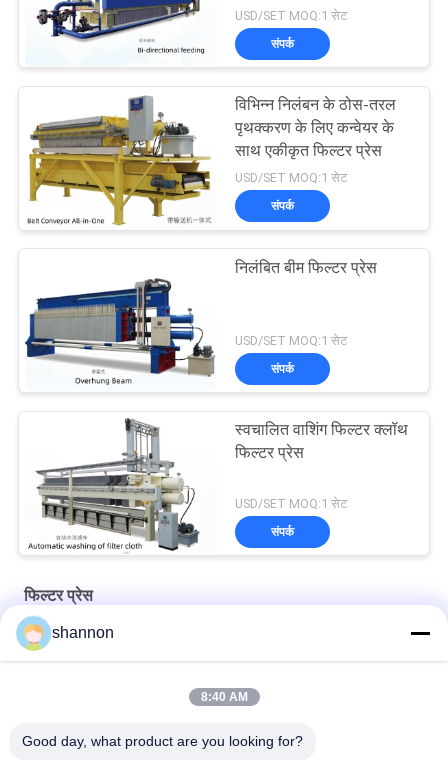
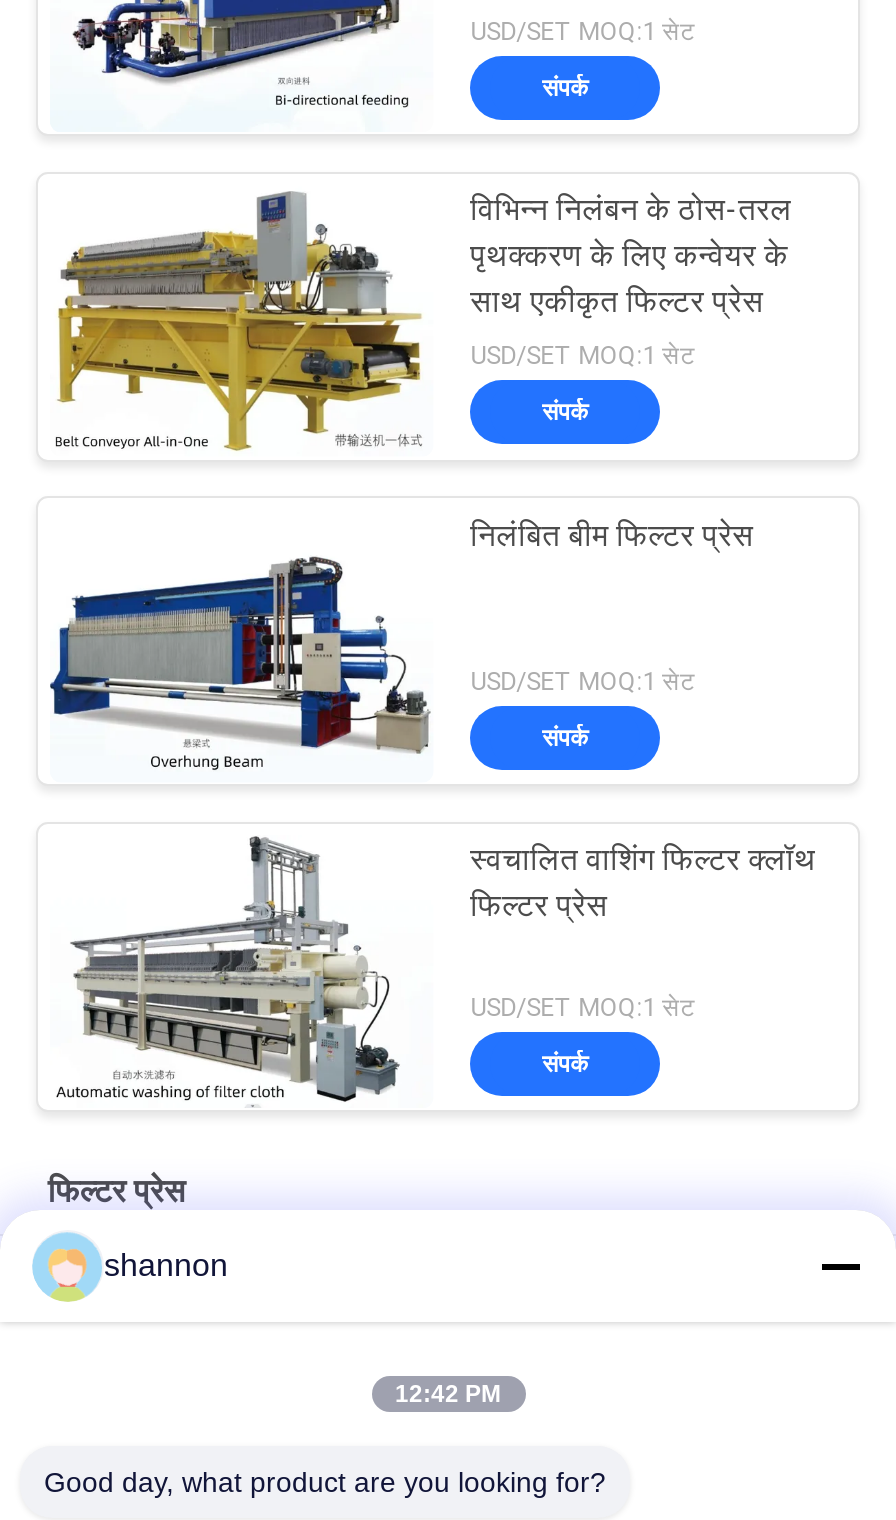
[200,690,247,704] 8:40 AM -> [395,1380,501,1408] 12:42 PM

